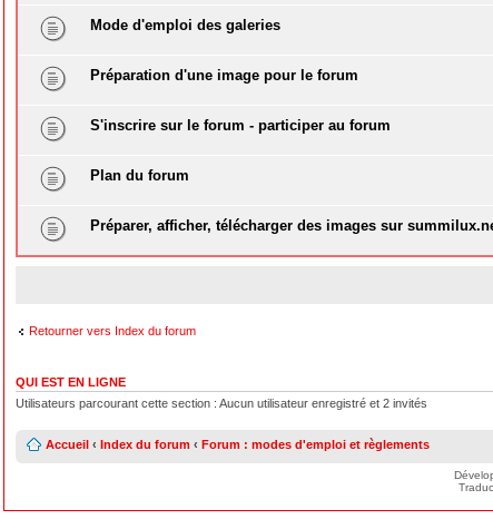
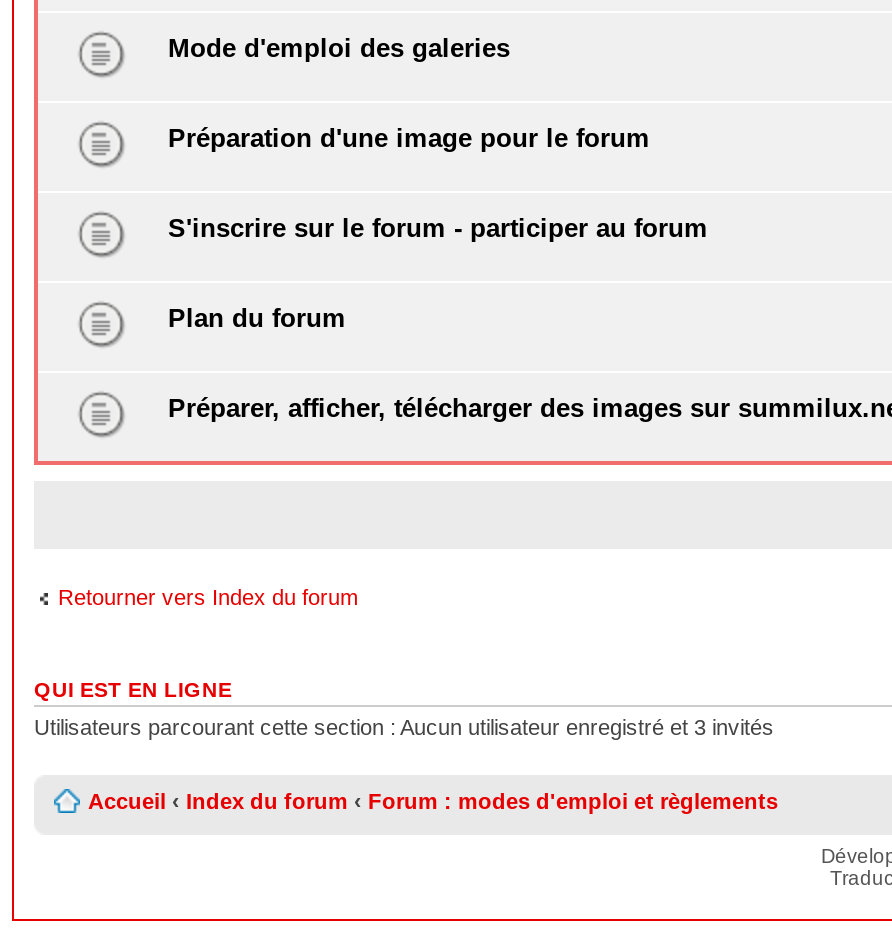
[16,396,427,410] Utilisateurs parcourant cette section : Aucun utilisateur enregistré et 2 invités -> [34,715,774,739] Utilisateurs parcourant cette section : Aucun utilisateur enregistré et 3 invités

